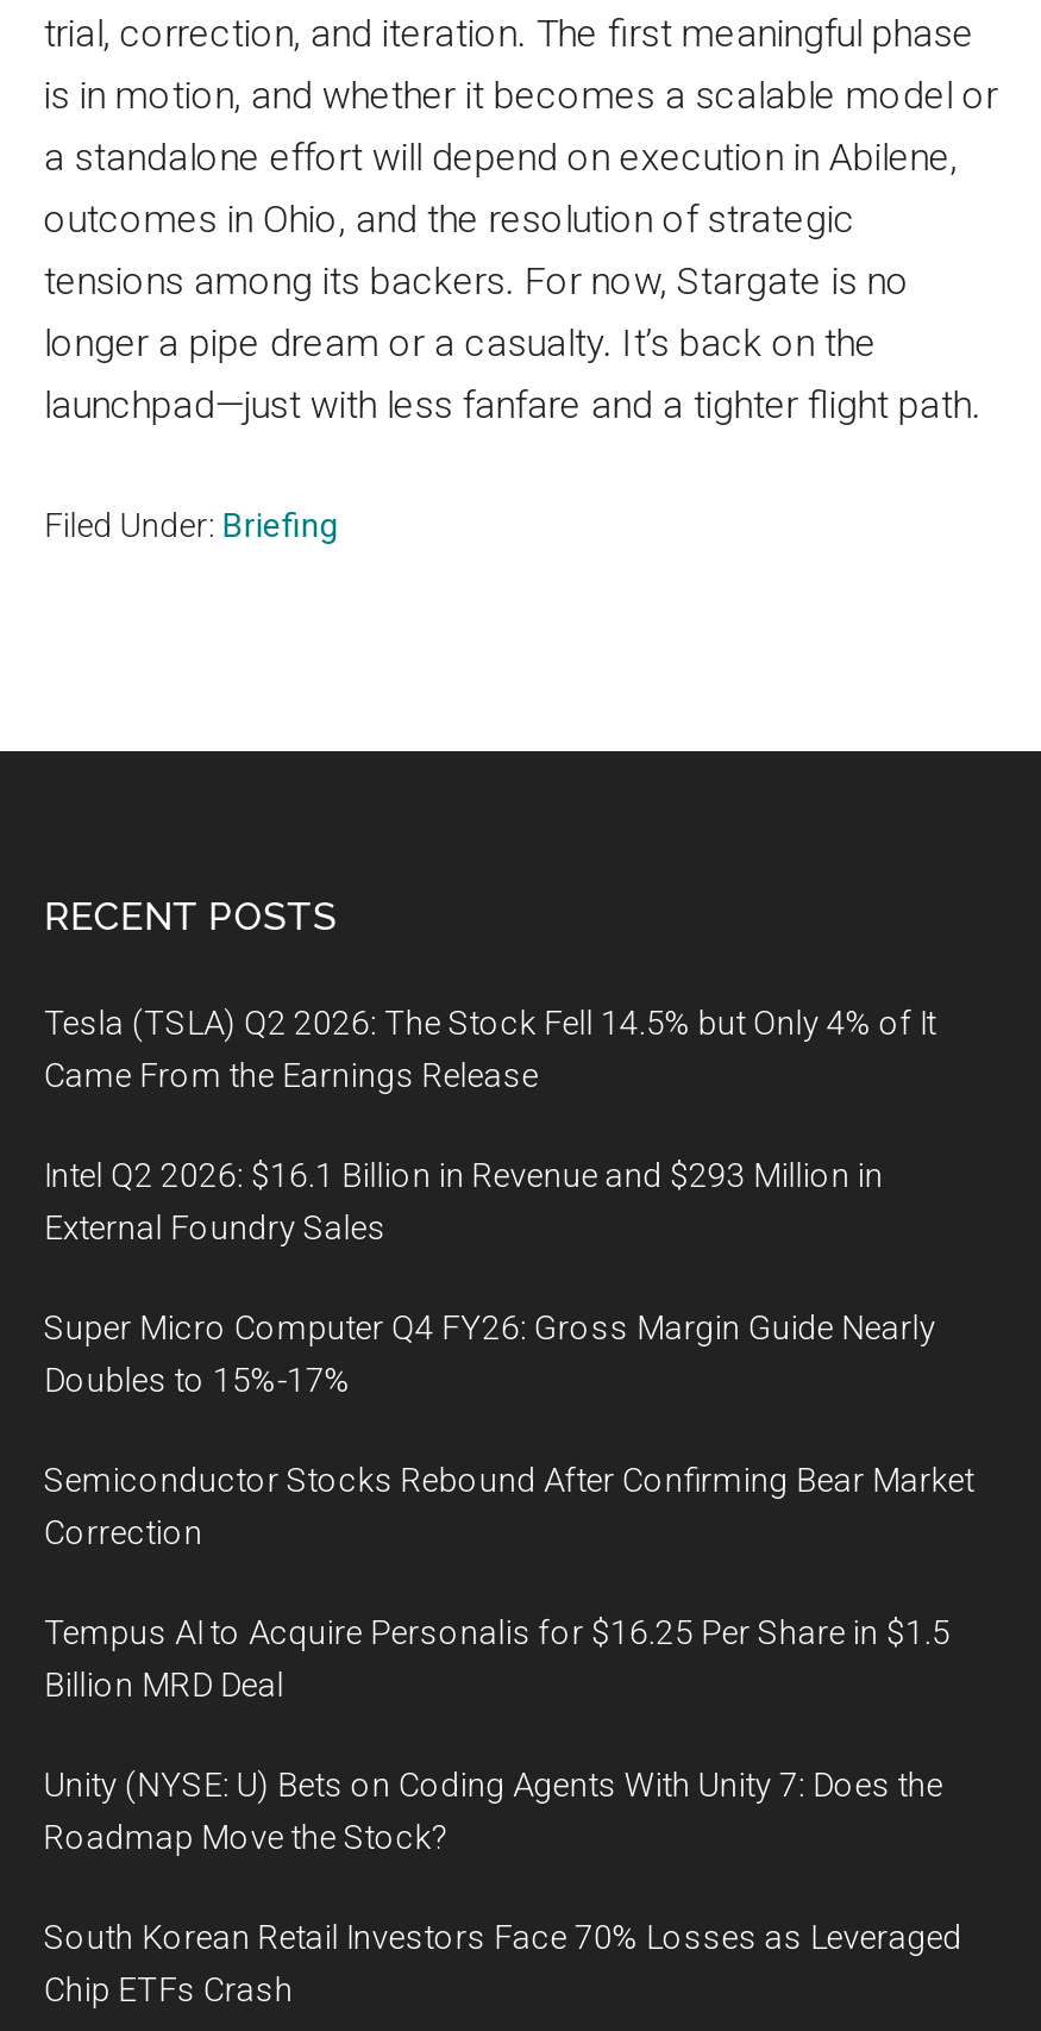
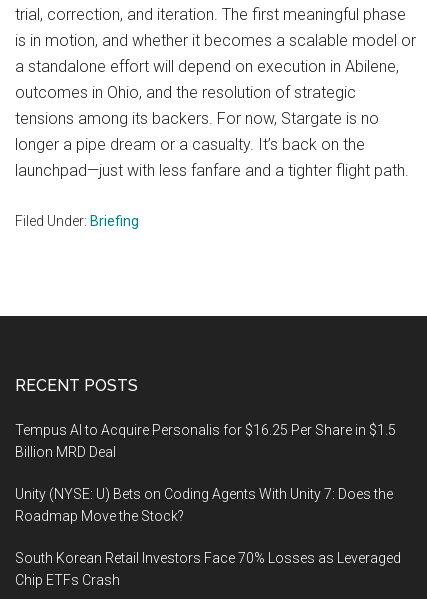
[44,1004,974,1551] Tesla (TSLA) Q2 2026: The Stock Fell 14.5% but Only 4% of It | Came From the Earnings Release | Intel Q2 2026: $16.1 Billion in Revenue and $293 Million in | External Foundry Sales | Super Micro Computer Q4 FY26: Gross Margin Guide Nearly | Doubles to 15%-17% | Semiconductor Stocks Rebound After Confirming Bear Market | Correction -> none

